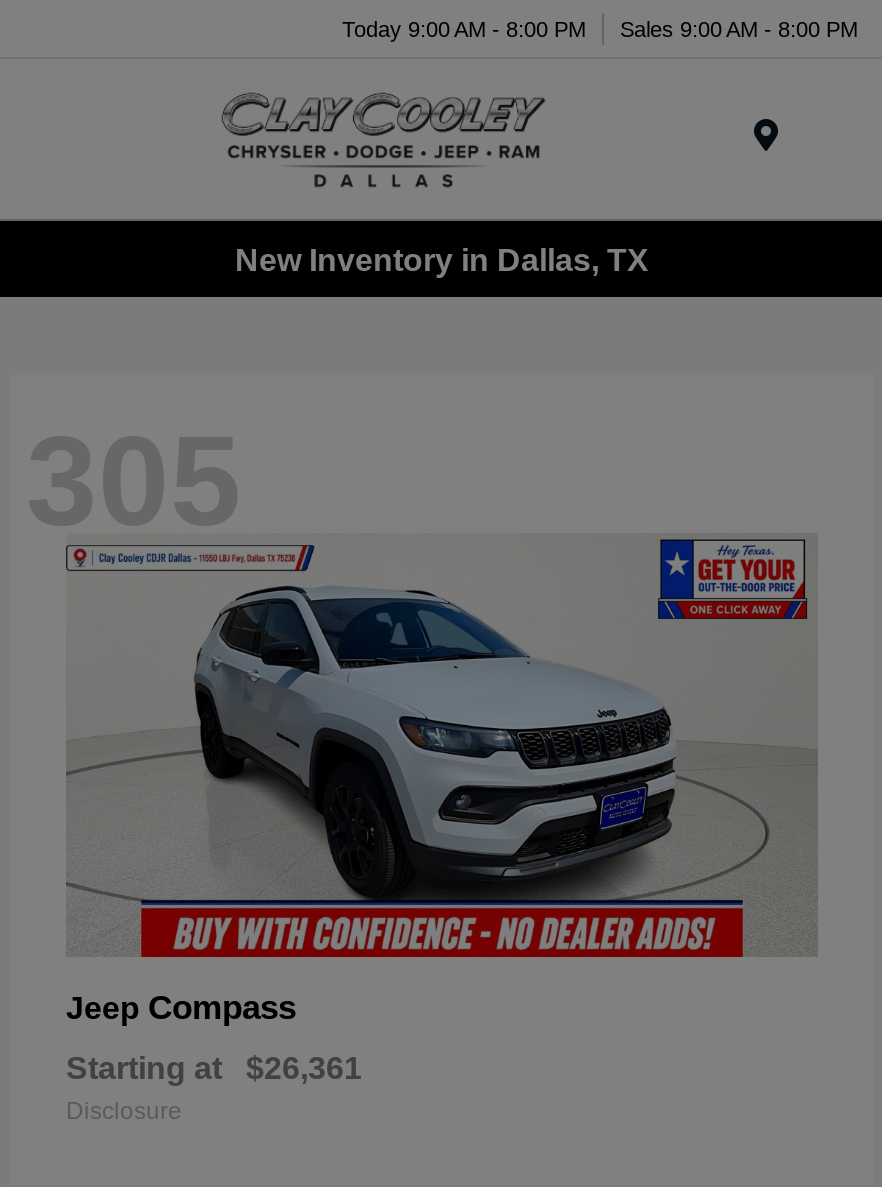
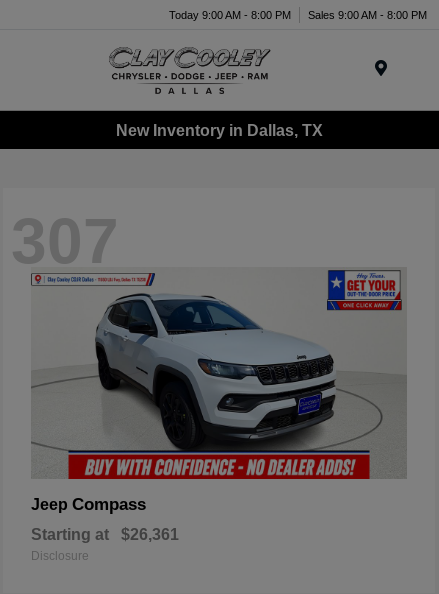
[26,408,242,552] 305 -> [11,205,119,277] 307

